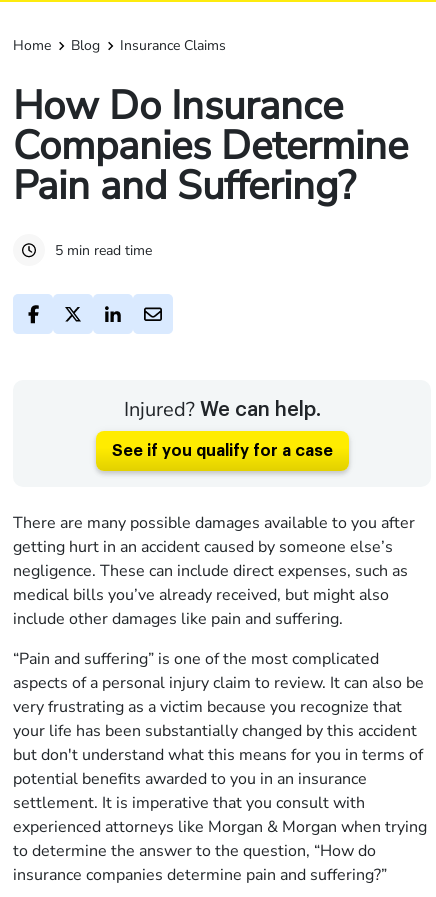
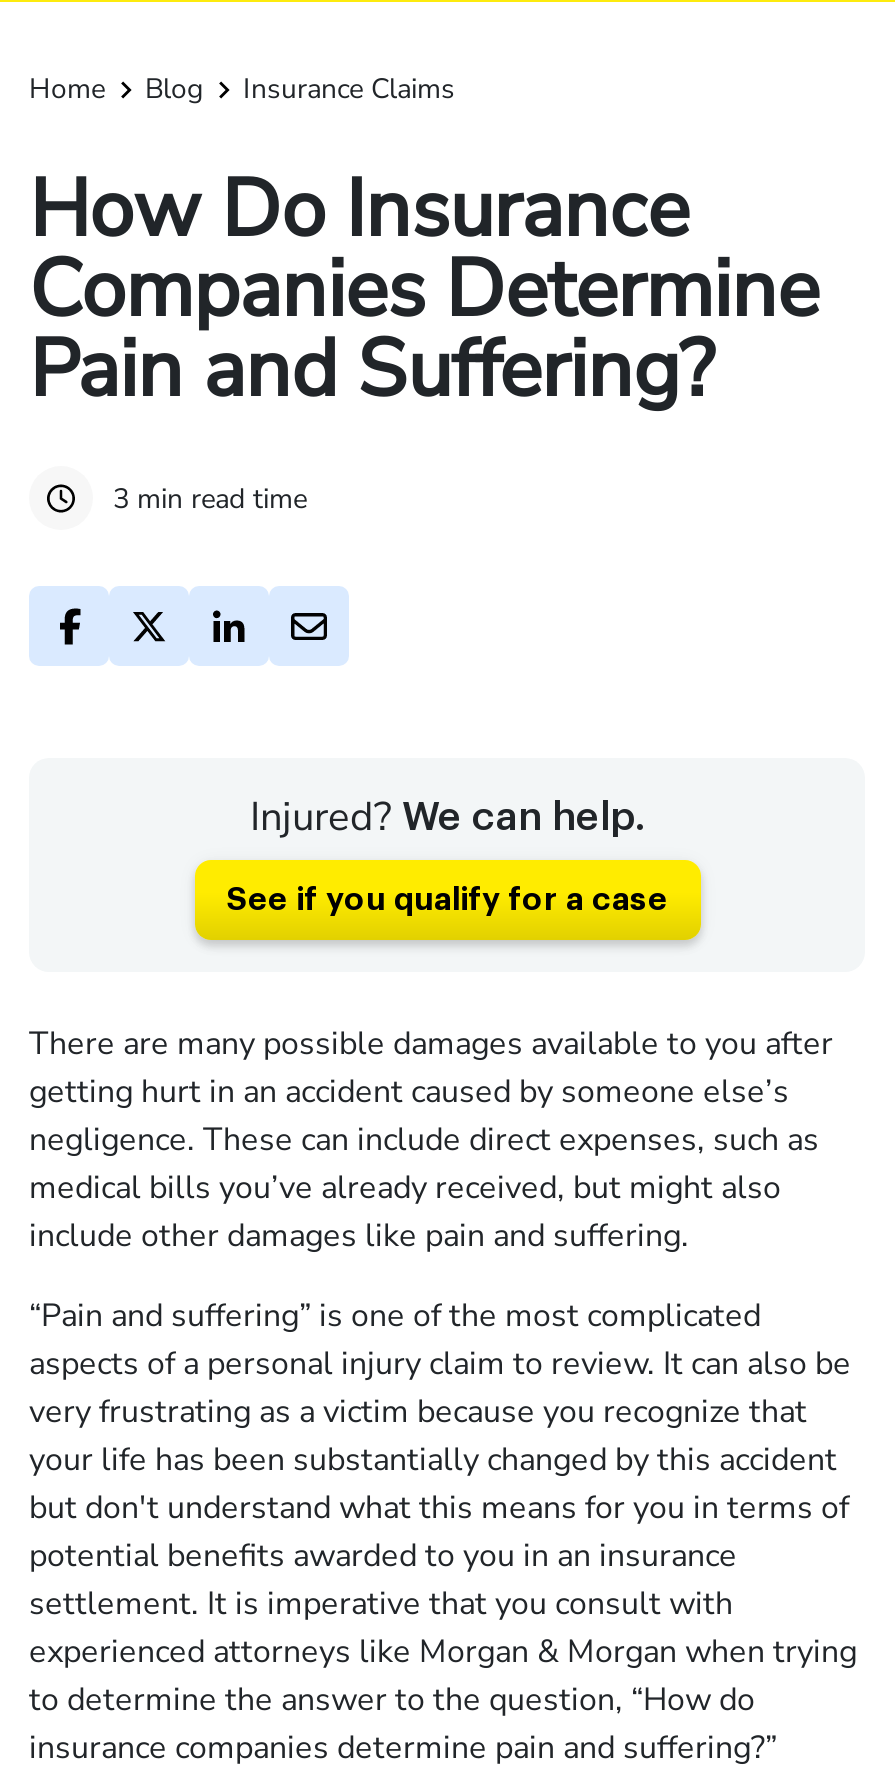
[55,240,152,259] 5 min read time -> [113,479,307,517] 3 min read time

